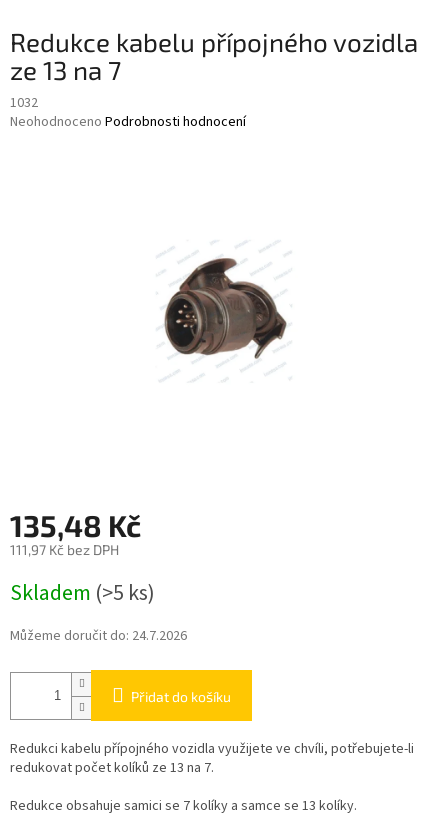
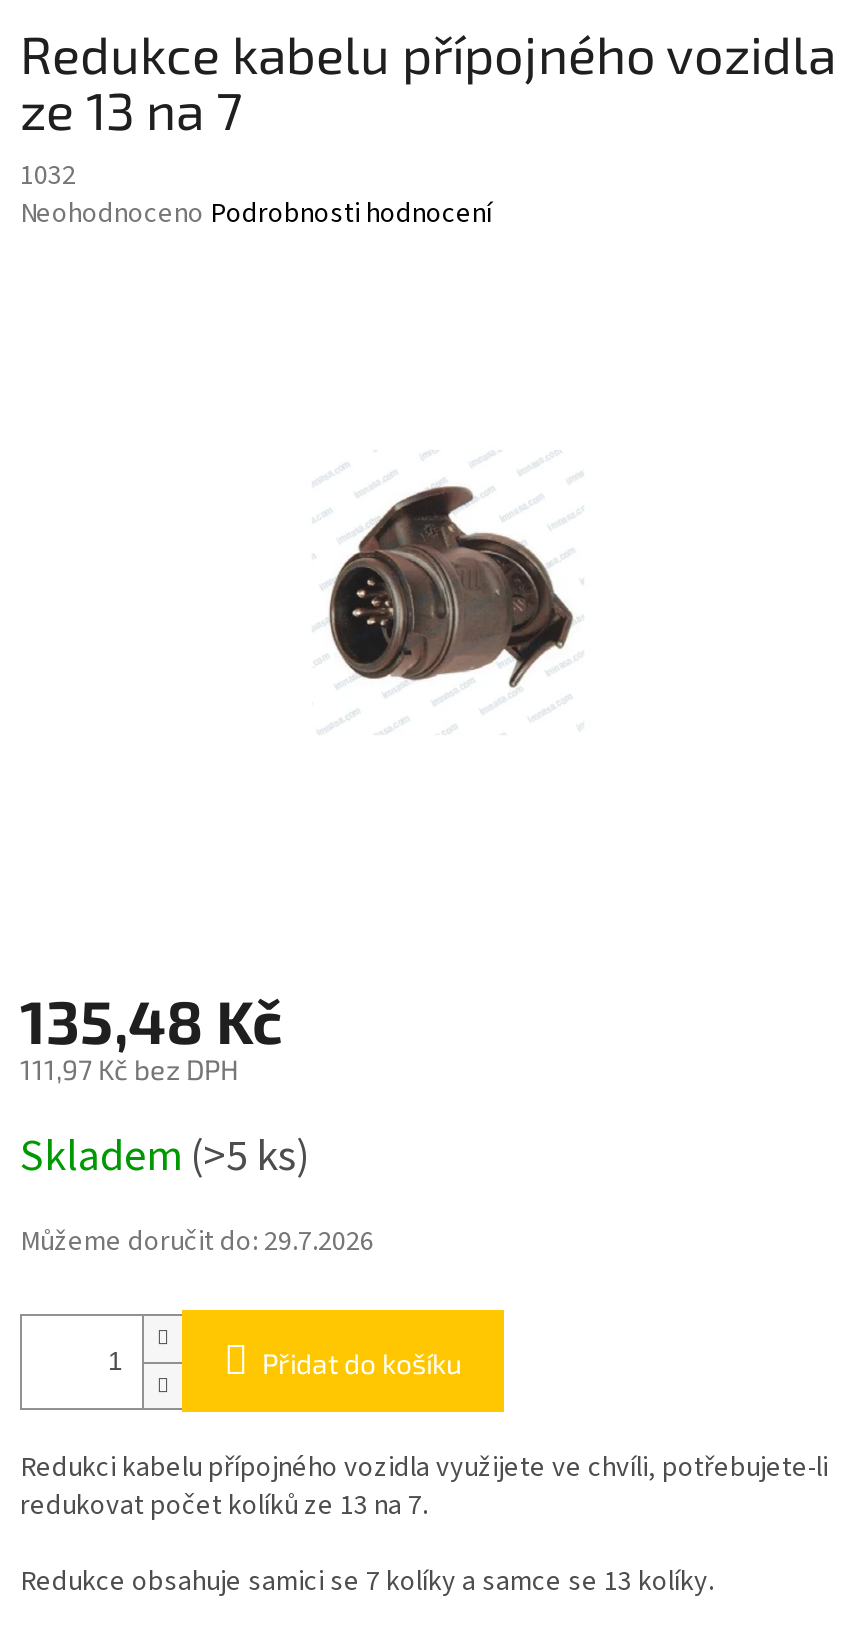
[10,626,187,646] Můžeme doručit do: 24.7.2026 -> [20,1223,374,1263] Můžeme doručit do: 29.7.2026

